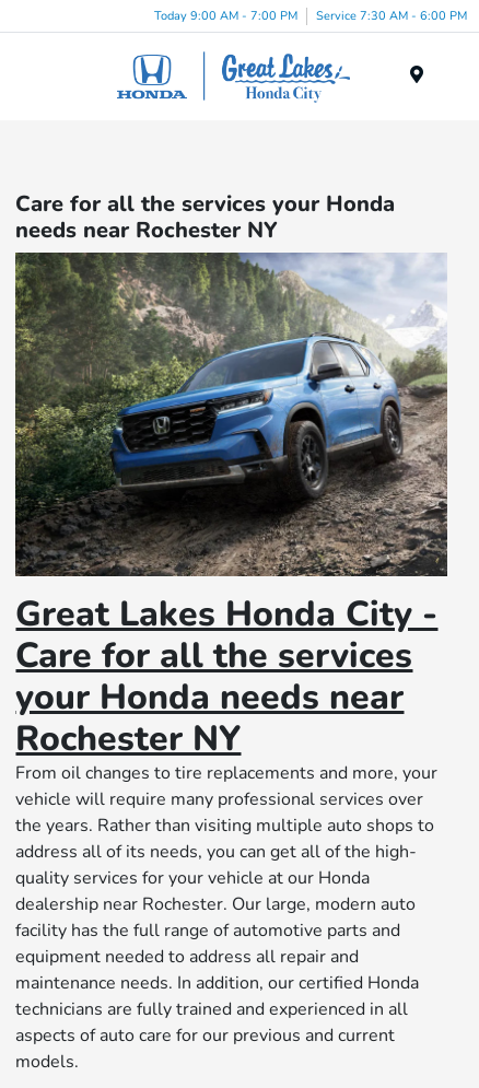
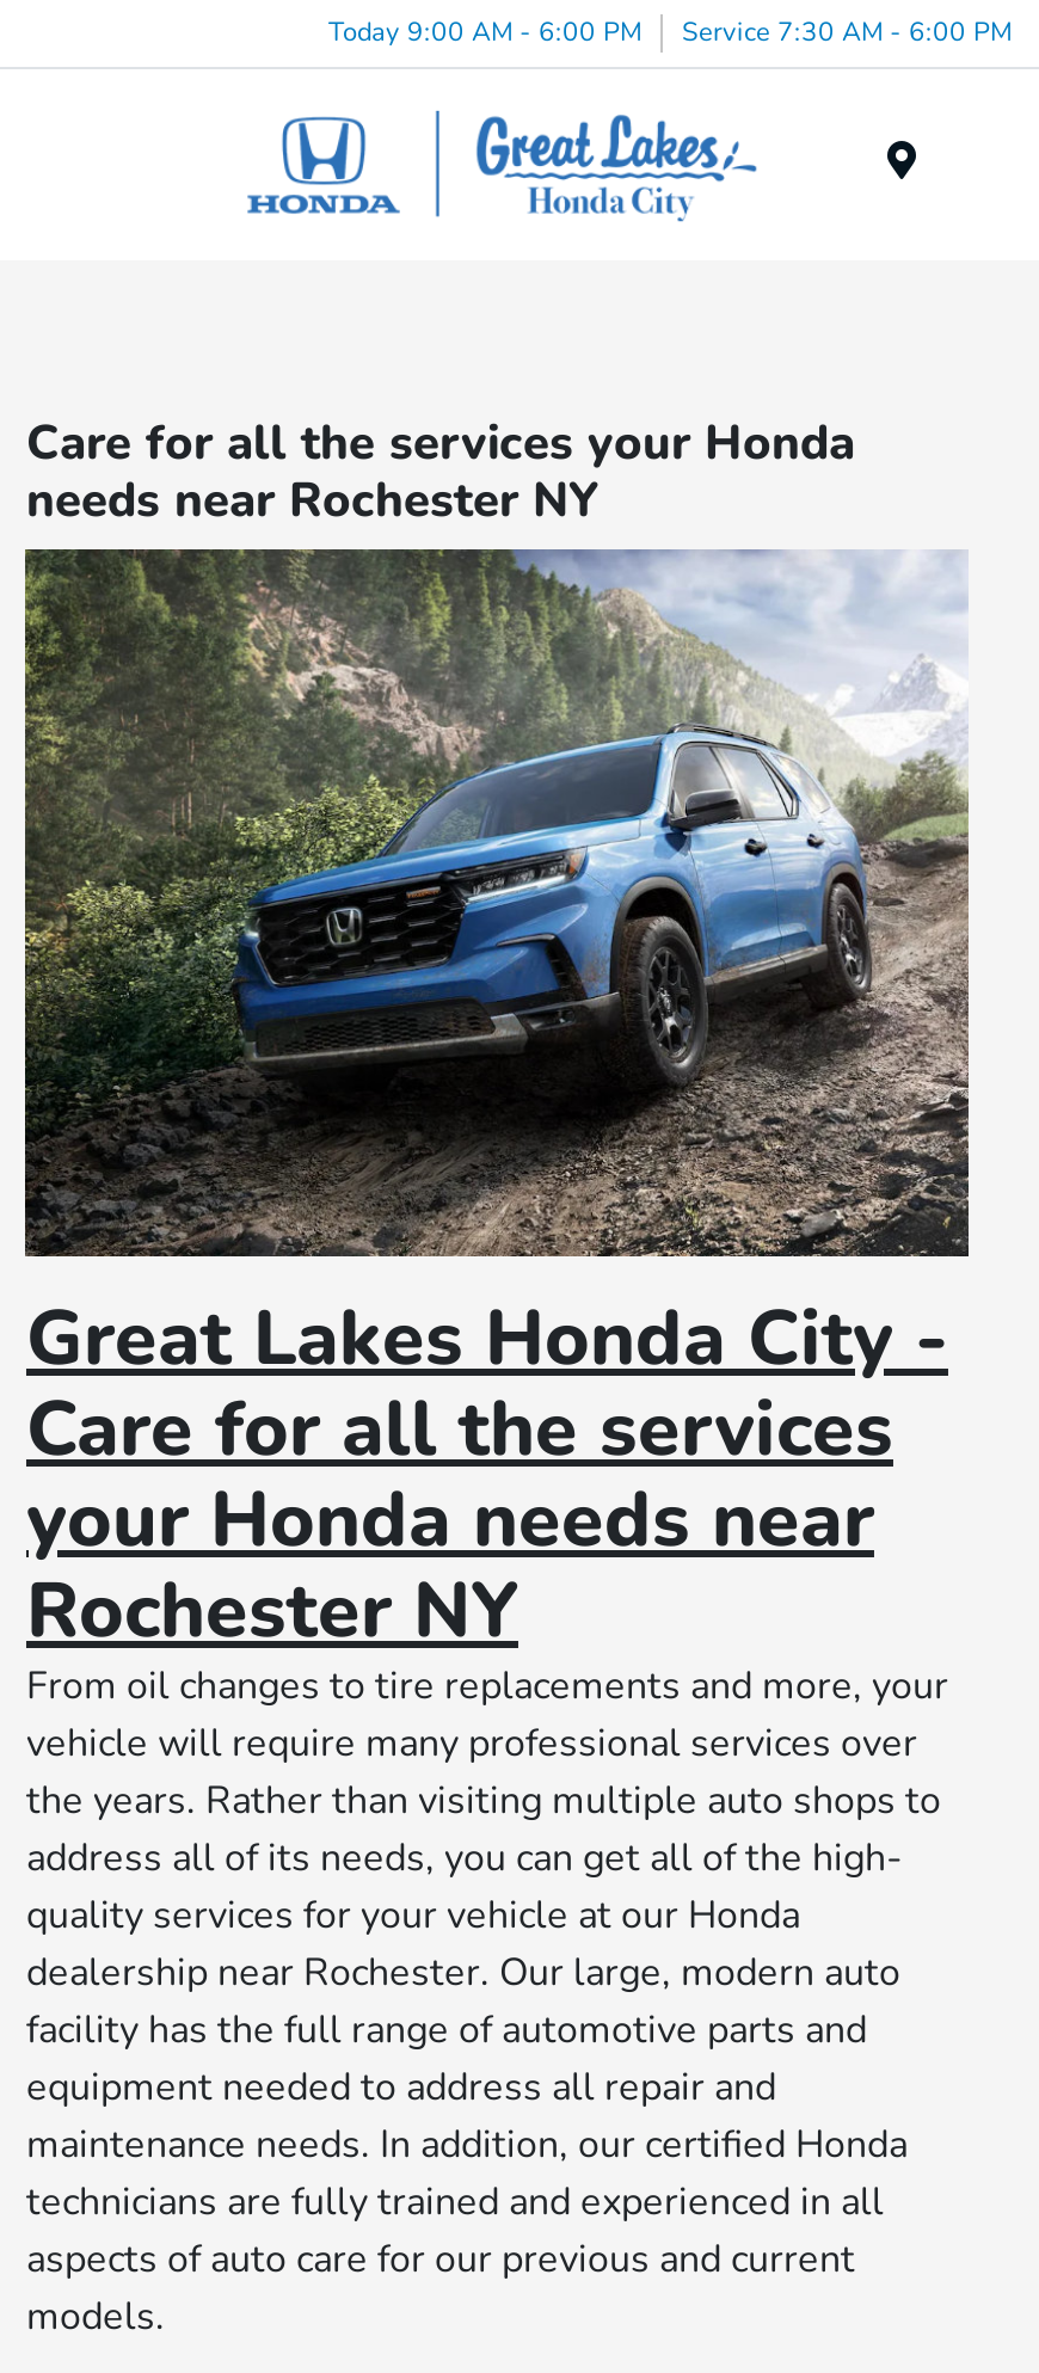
[154,7,467,24] Today 9:00 AM - 7:00 PM Service 7:30 AM - 6:00 PM -> [328,13,1012,49] Today 9:00 AM - 6:00 PM Service 7:30 AM - 6:00 PM

